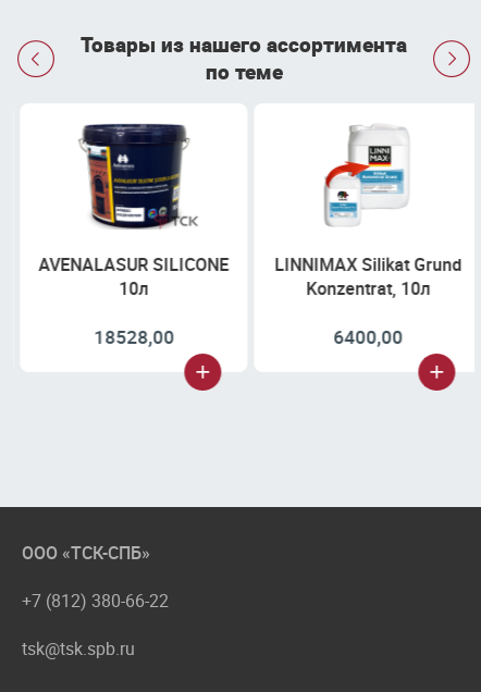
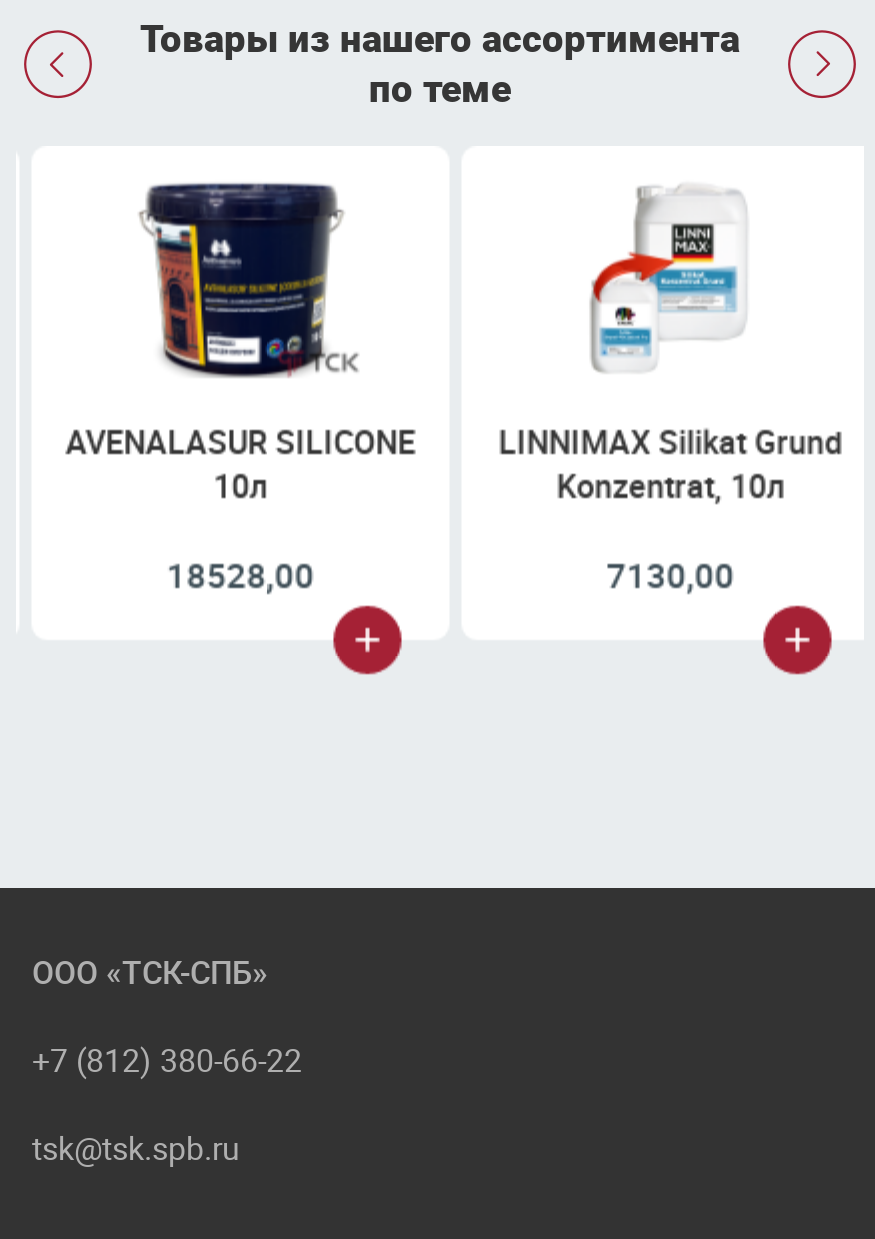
[326,325,396,350] 6400,00 -> [591,553,719,599] 7130,00

